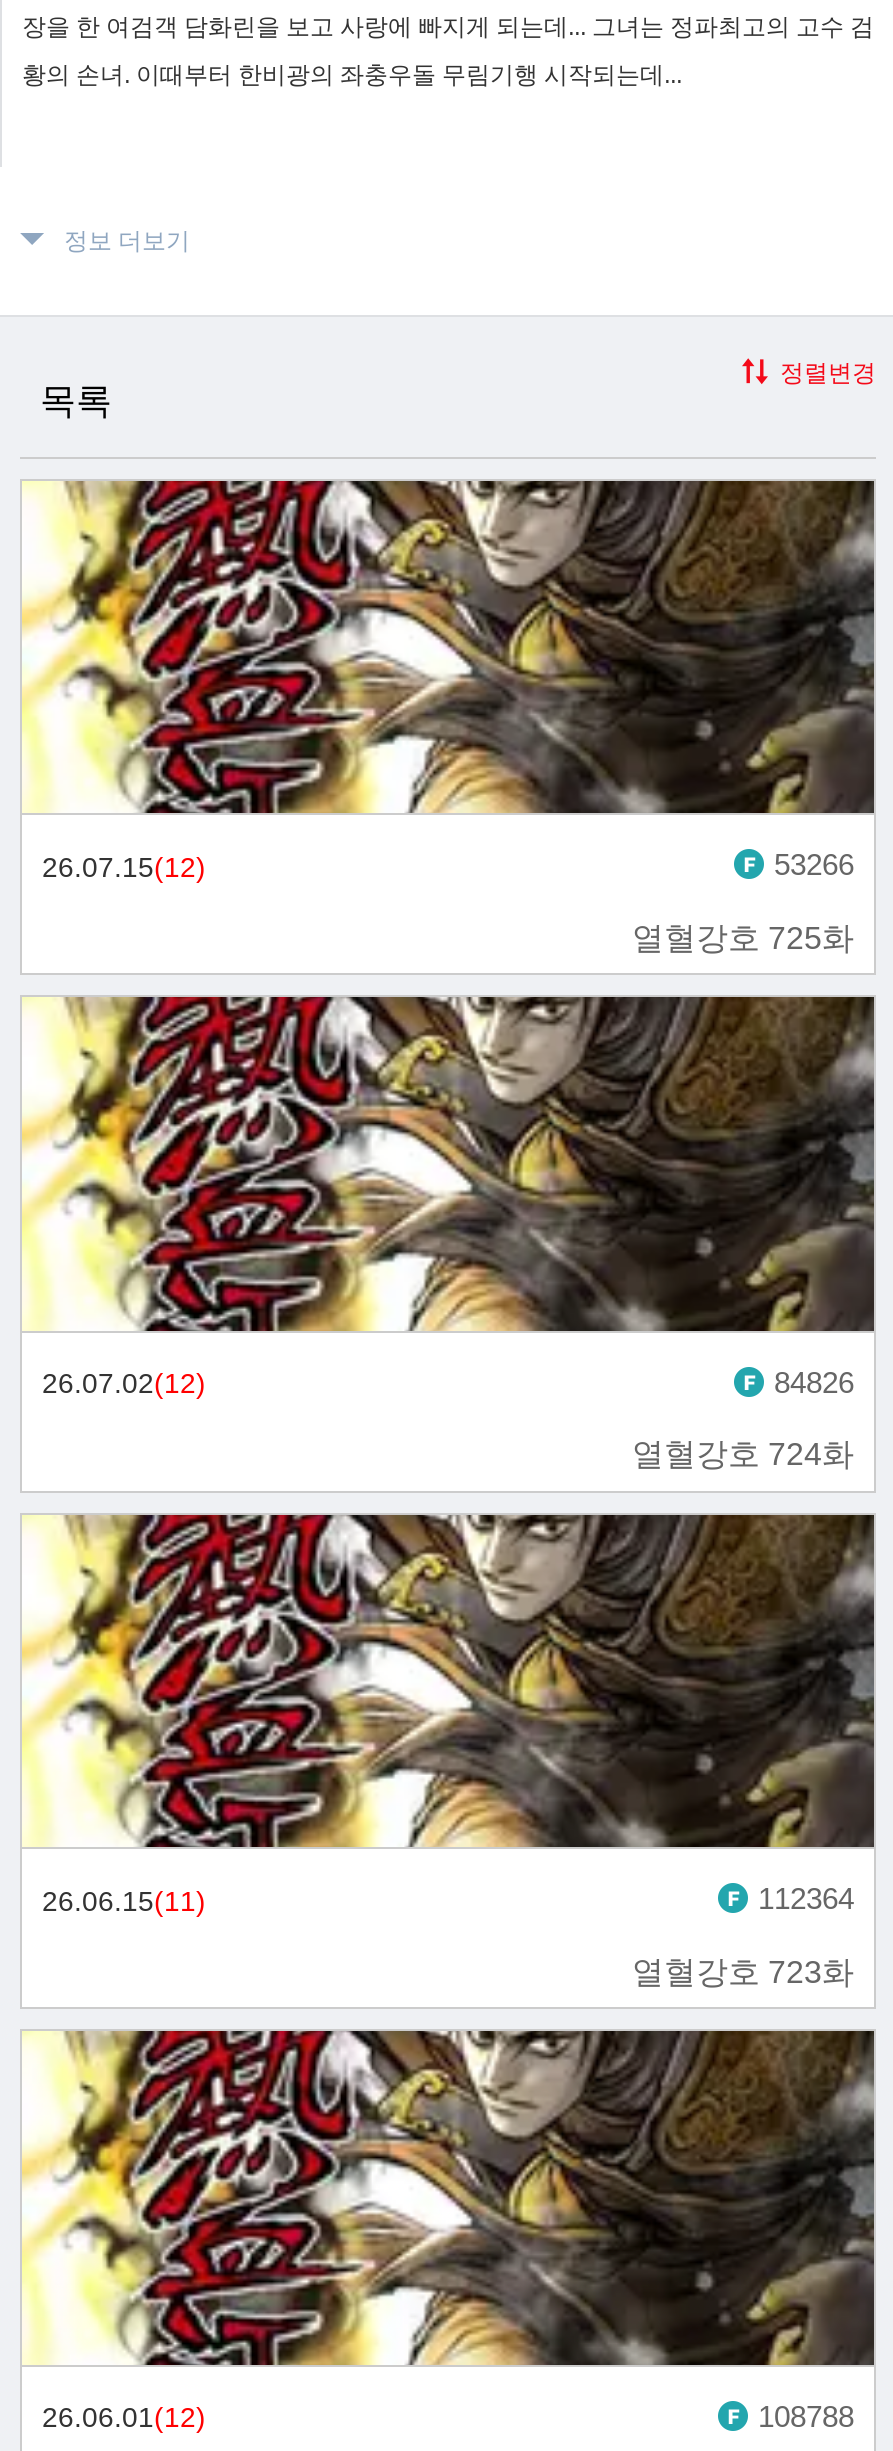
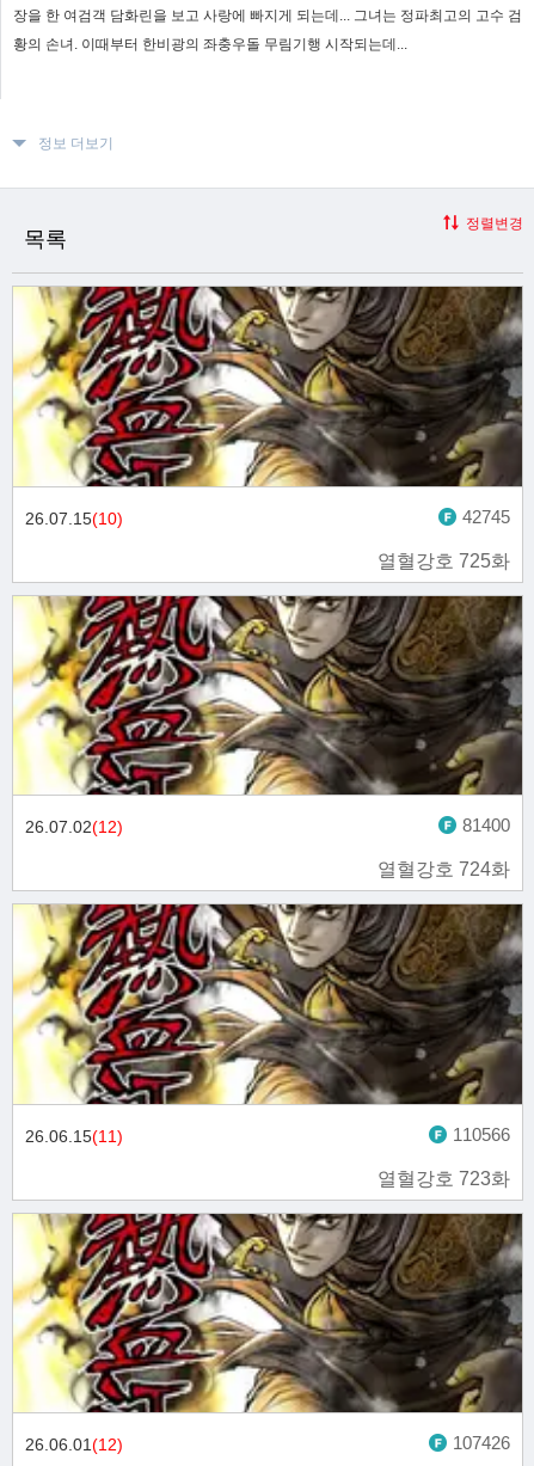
[42,850,206,882] 26.07.15(12) -> [25,509,123,528] 26.07.15(10)
[774,847,854,881] 53266 -> [462,506,510,527] 42745
[774,1364,854,1398] 84826 -> [462,815,510,836] 81400
[758,1881,854,1915] 112364 -> [453,1124,510,1144] 110566
[758,2398,854,2432] 108788 -> [453,1433,510,1453] 107426

